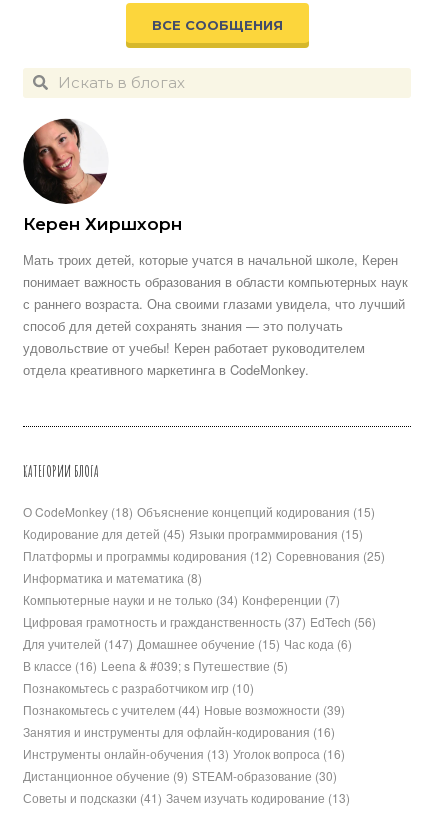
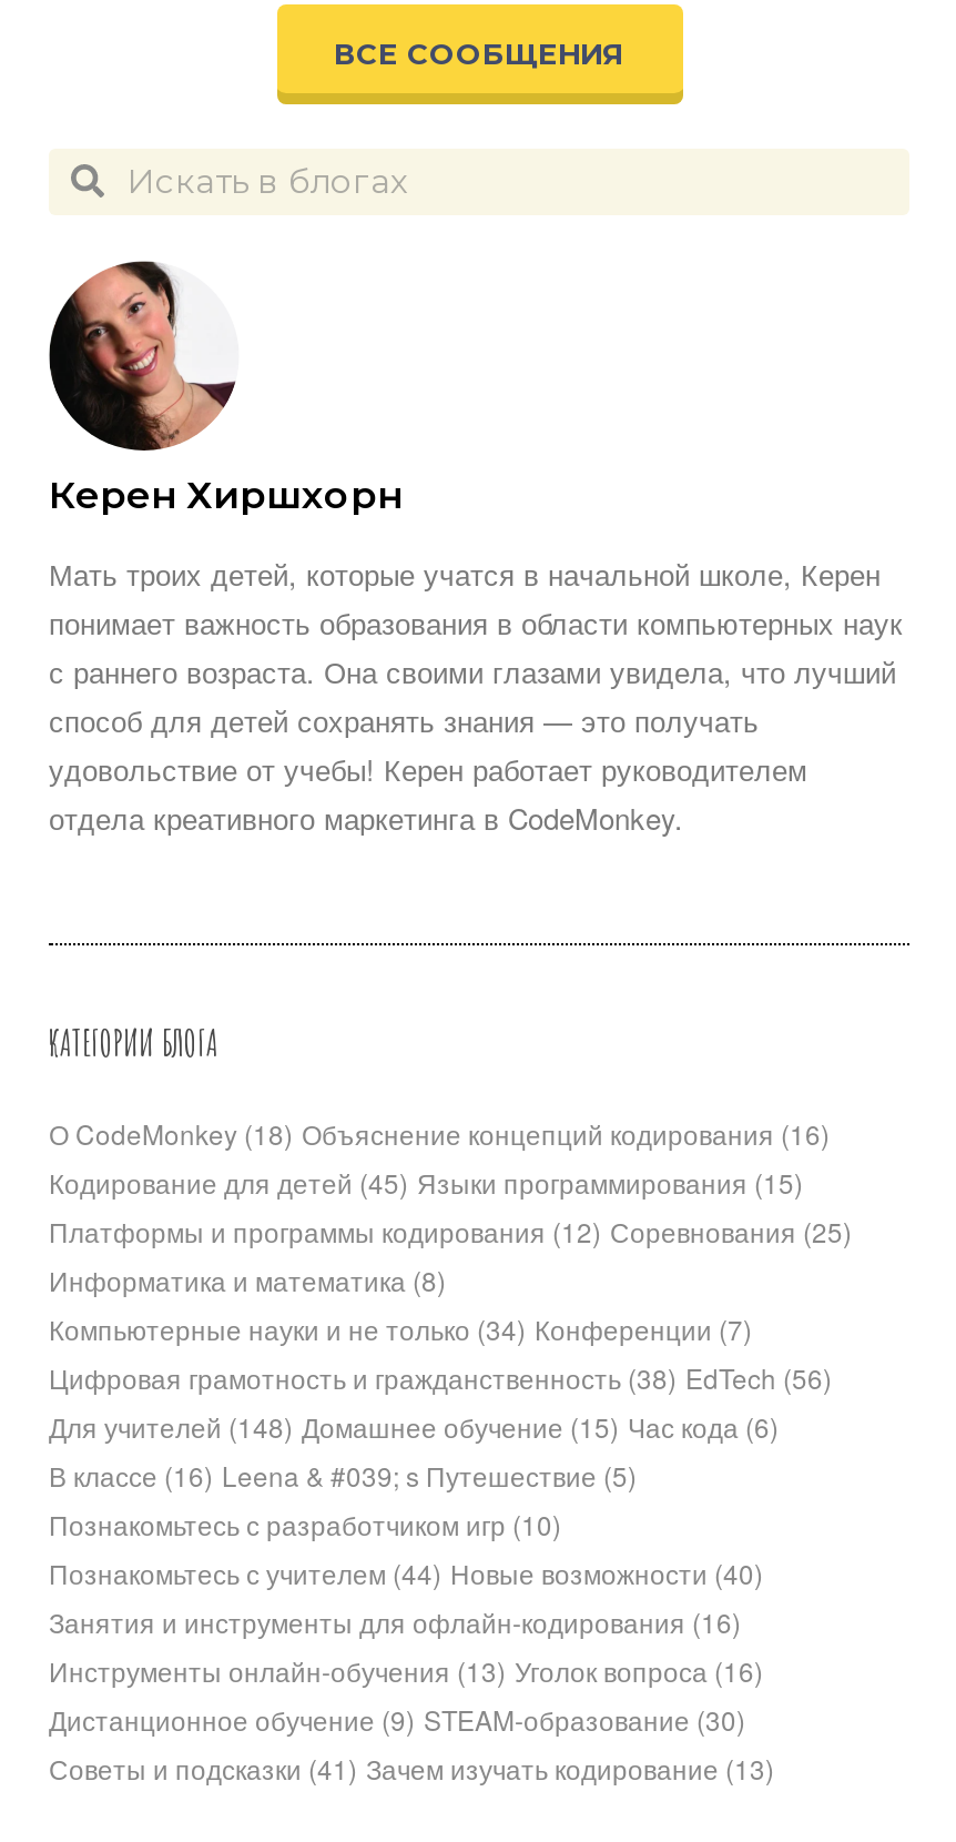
[23,503,375,520] О CodeMonkey (18) Объяснение концепций кодирования (15) -> [49,1114,830,1152] О CodeMonkey (18) Объяснение концепций кодирования (16)
[23,613,376,630] Цифровая грамотность и гражданственность (37) EdTech (56) -> [49,1358,832,1396] Цифровая грамотность и гражданственность (38) EdTech (56)
[23,635,352,652] Для учителей (147) Домашнее обучение (15) Час кода (6) -> [49,1407,779,1445] Для учителей (148) Домашнее обучение (15) Час кода (6)
[23,701,345,718] Познакомьтесь с учителем (44) Новые возможности (39) -> [49,1553,763,1591] Познакомьтесь с учителем (44) Новые возможности (40)

